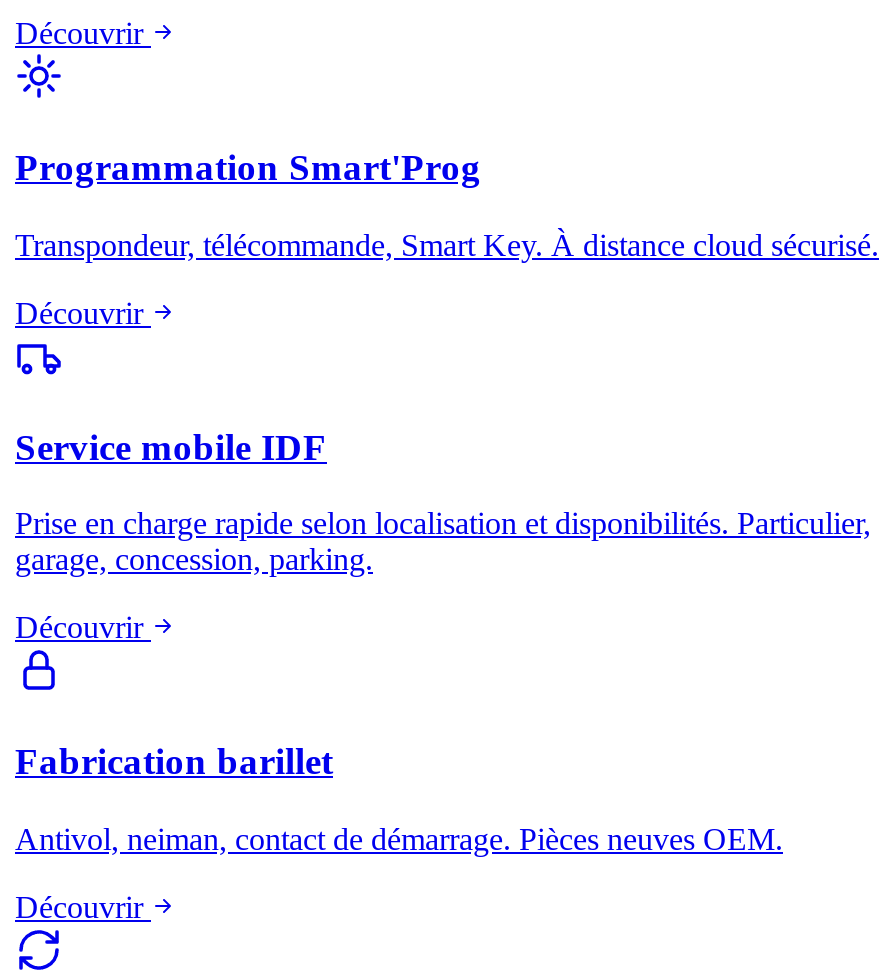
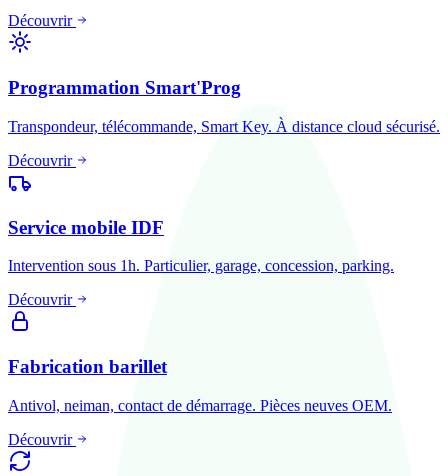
[15,507,871,577] Prise en charge rapide selon localisation et disponibilités. Particulier, | garage, concession, parking. -> [8,257,394,274] Intervention sous 1h. Particulier, garage, concession, parking.

